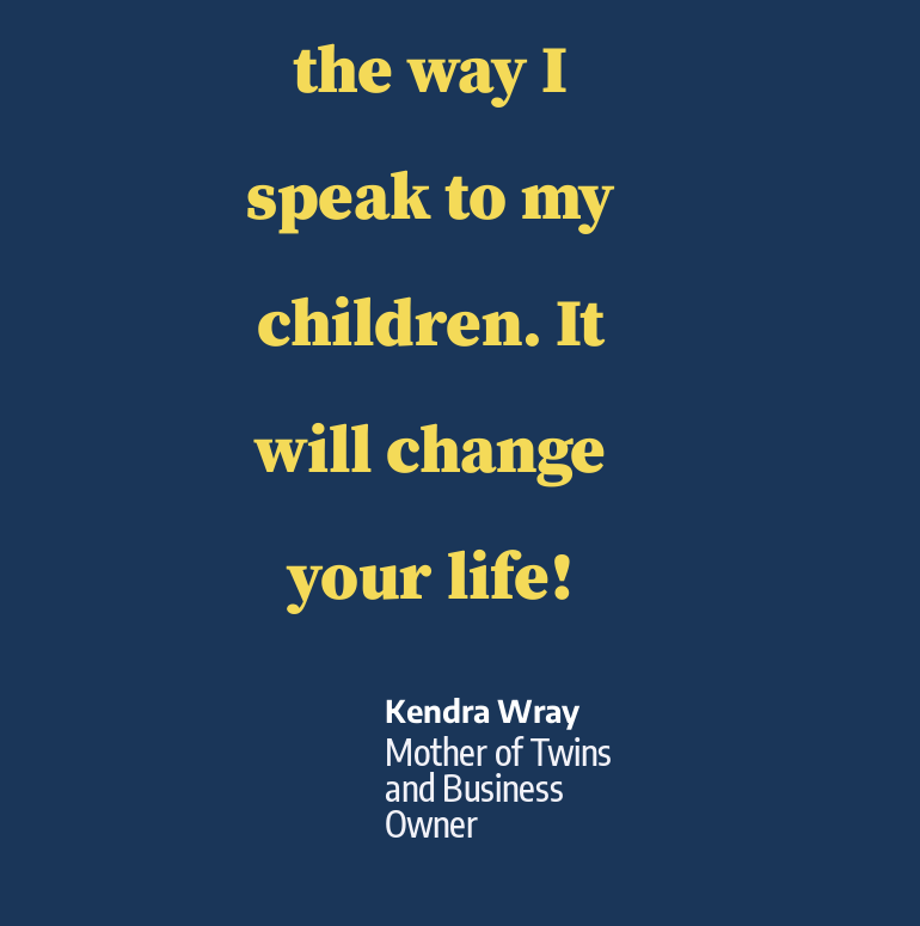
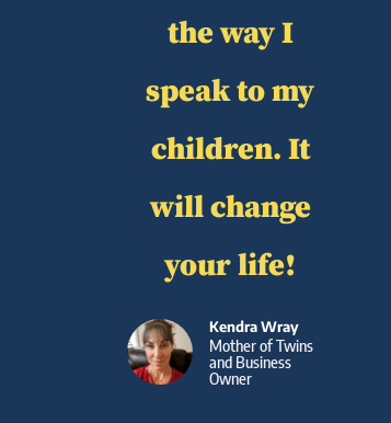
none -> [126,318,194,386] [image]

